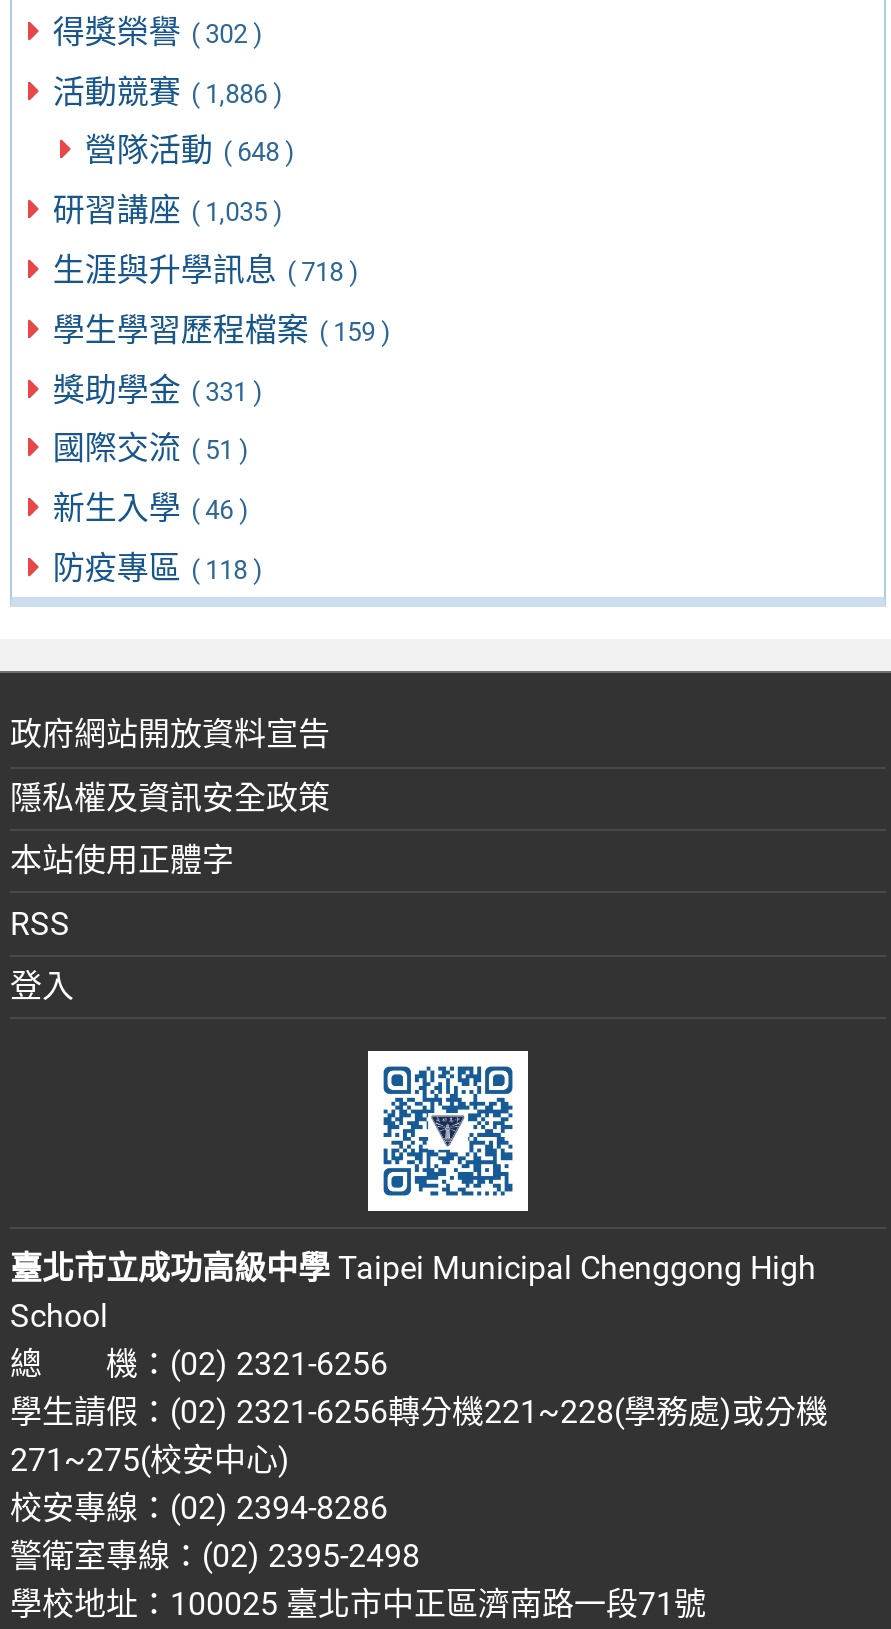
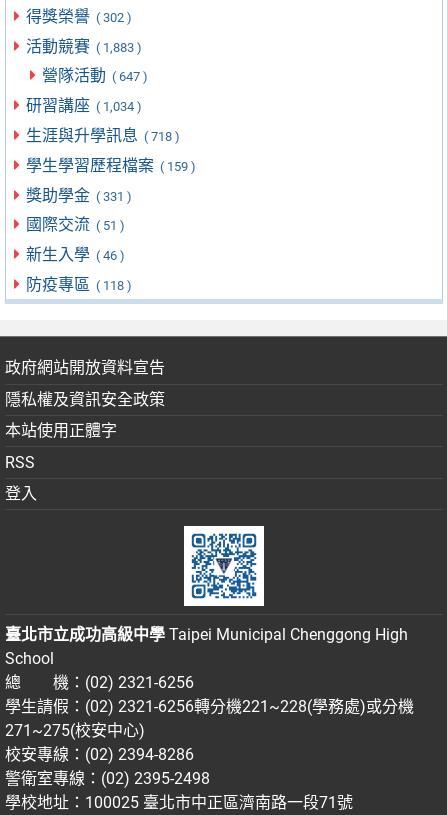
[53,72,283,110] 活動競賽 ( 1,886 ) -> [26,37,142,56] 活動競賽 ( 1,883 )
[85,132,295,170] 營隊活動 ( 648 ) -> [42,66,148,85] 營隊活動 ( 647 )
[53,191,283,229] 研習講座 ( 1,035 ) -> [26,96,142,115] 研習講座 ( 1,034 )

